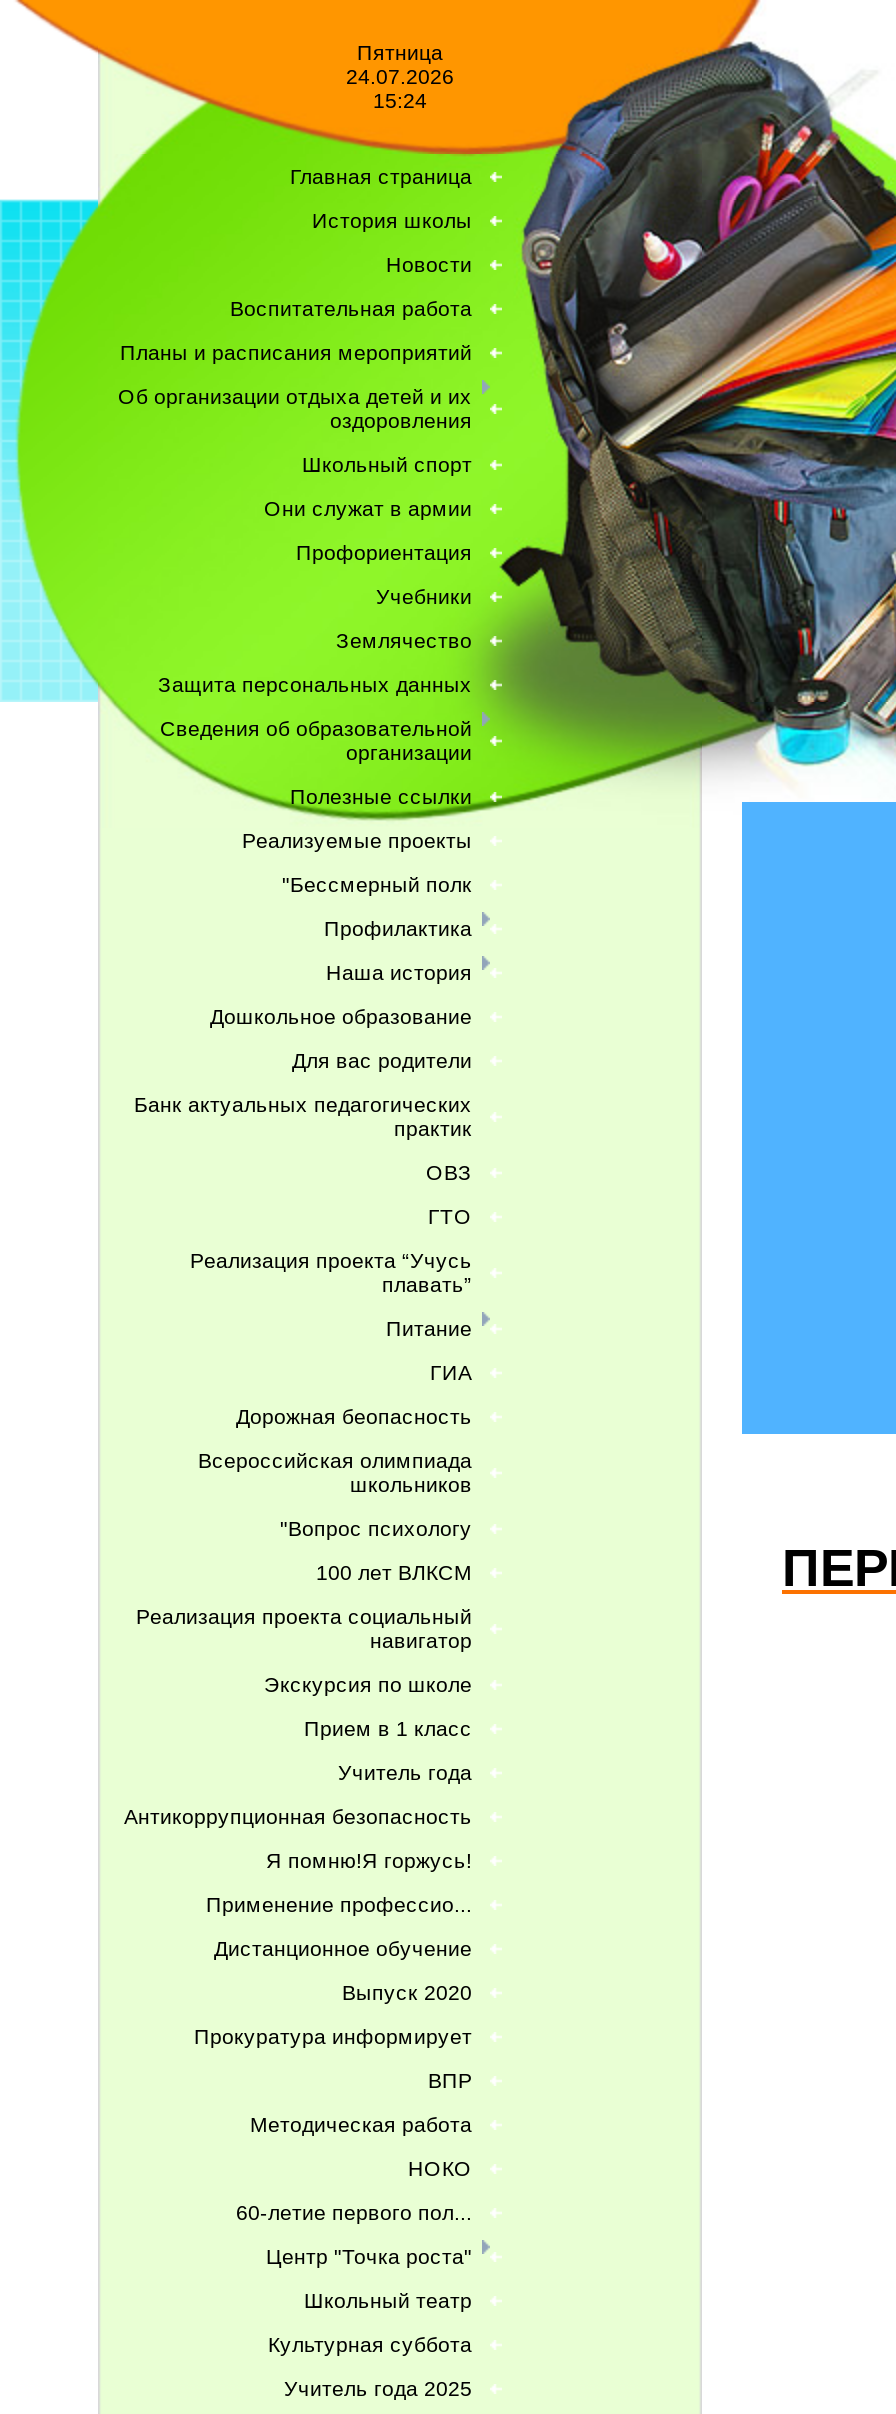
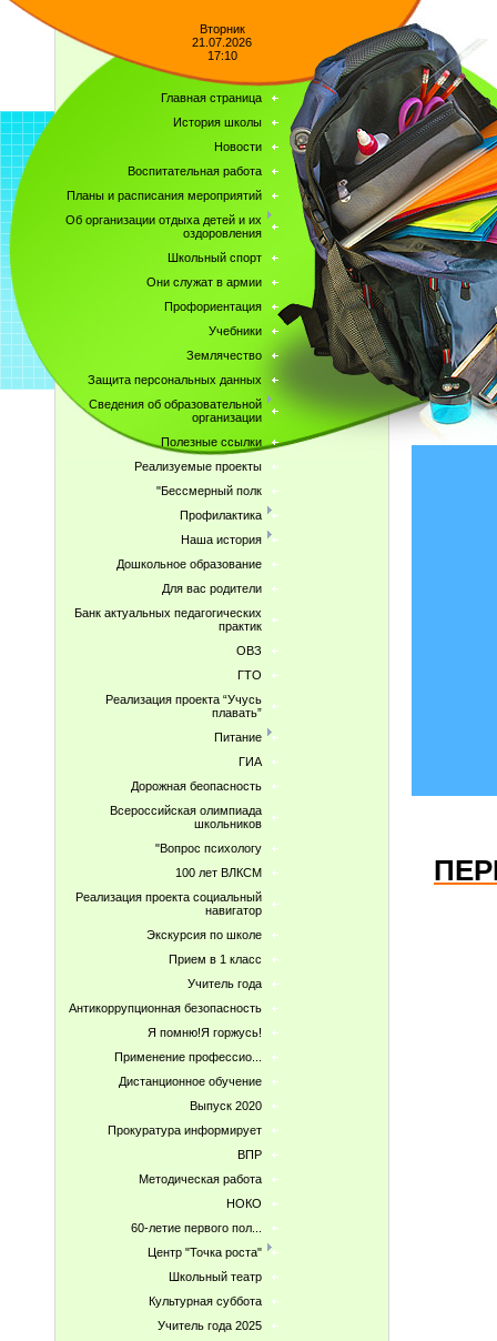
[346,40,454,112] Пятница | 24.07.2026 | 15:24 -> [192,22,252,62] Вторник | 21.07.2026 | 17:10

